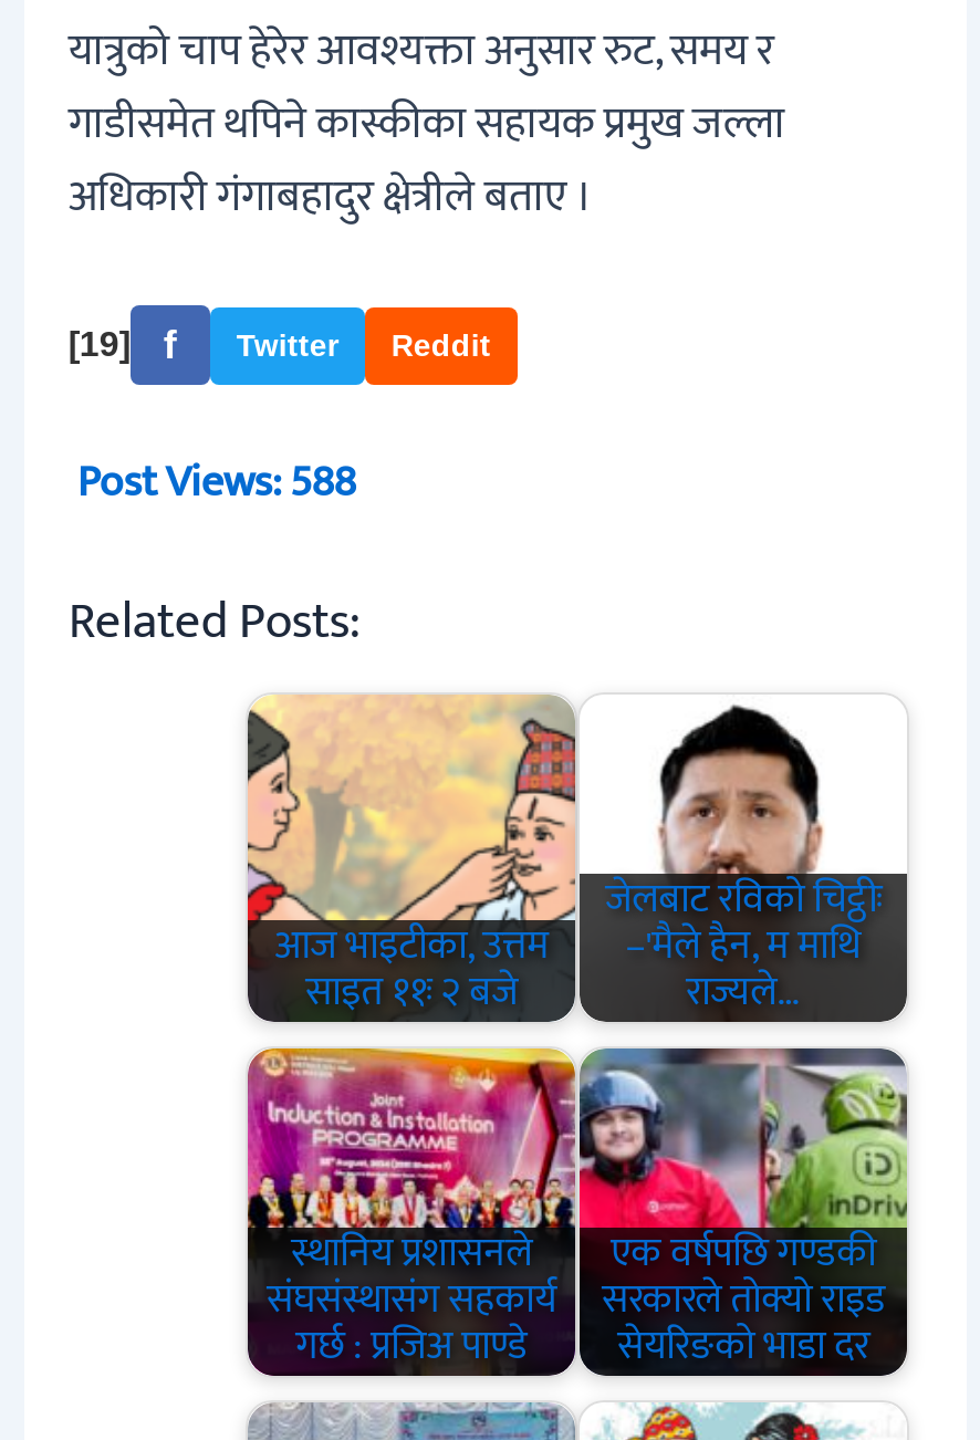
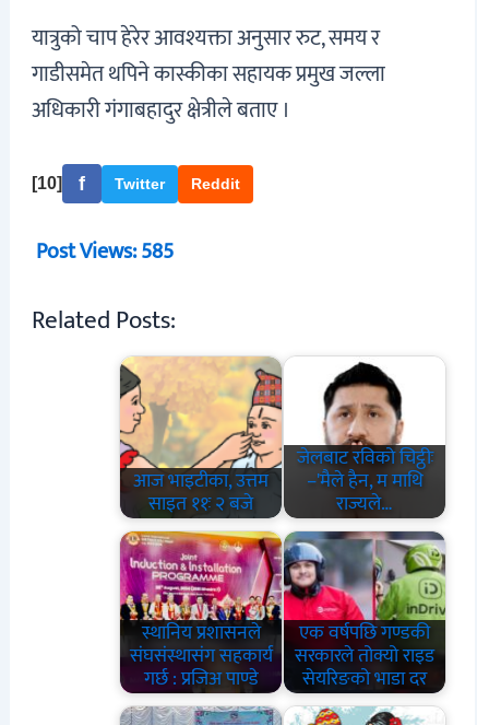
[68,322,491,367] [19] f Twitter Reddit -> [32,172,240,194] [10] f Twitter Reddit
[77,445,356,520] Post Views: 588 -> [36,233,173,270] Post Views: 585

